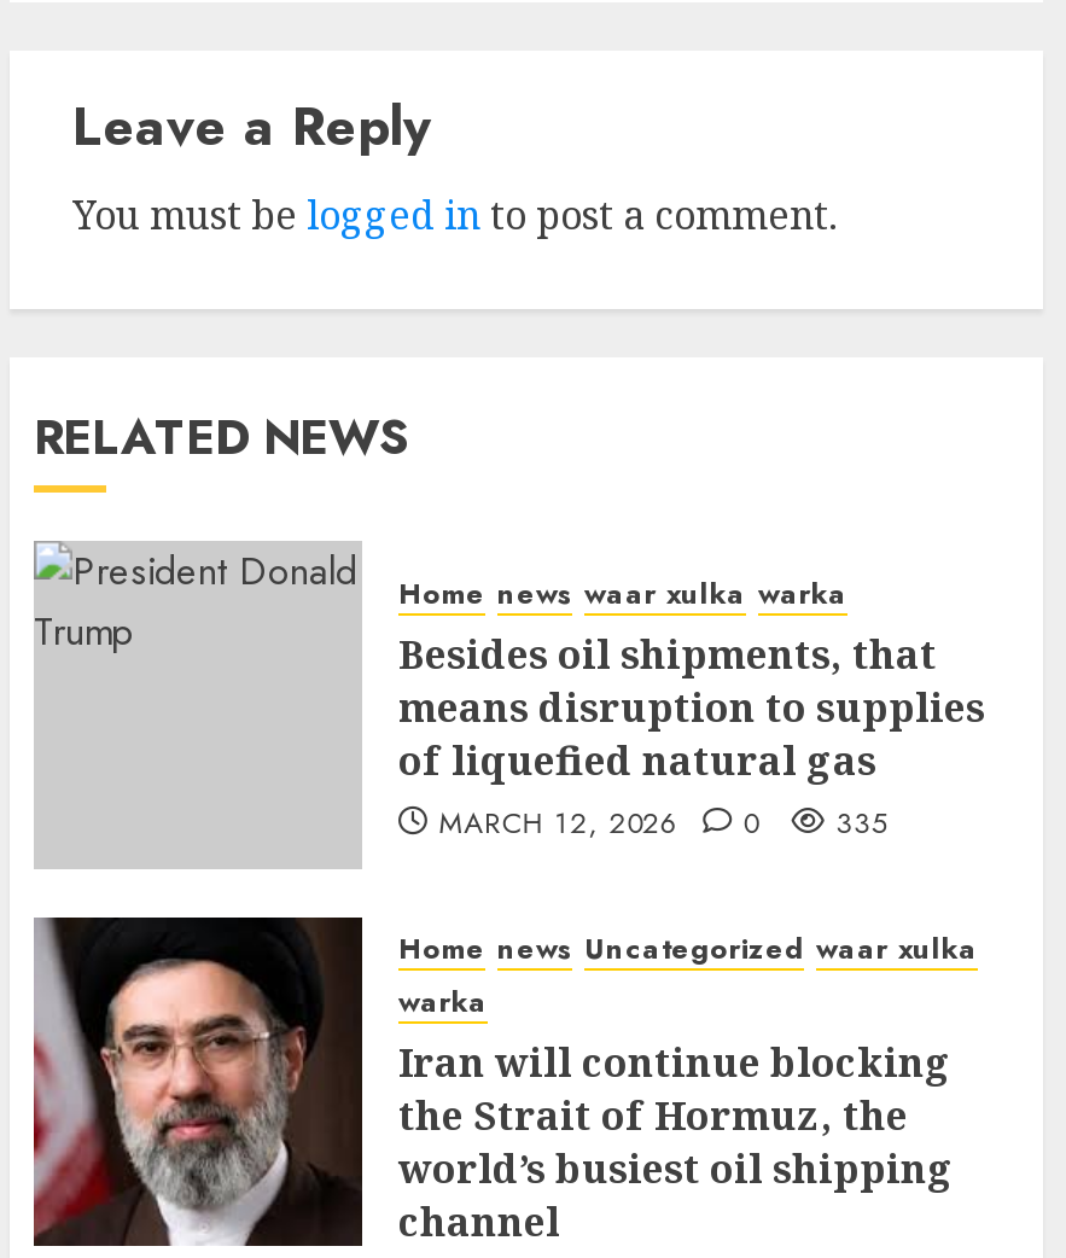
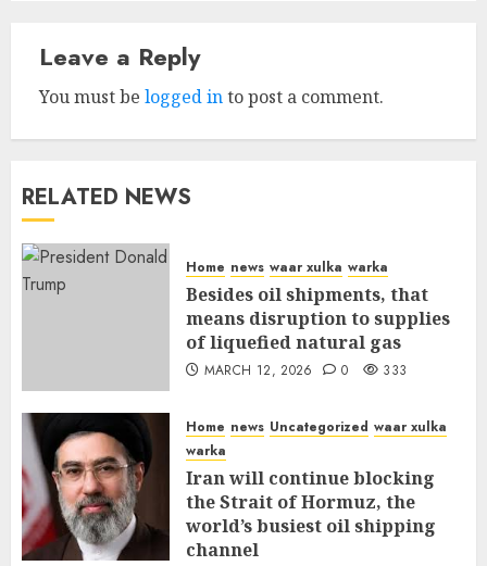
[439,802,887,845] MARCH 12, 2026 0 335 -> [204,361,407,380] MARCH 12, 2026 0 333

